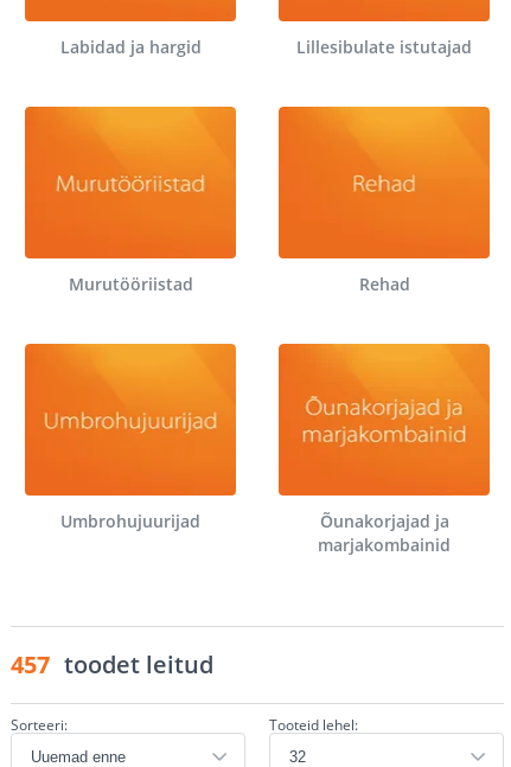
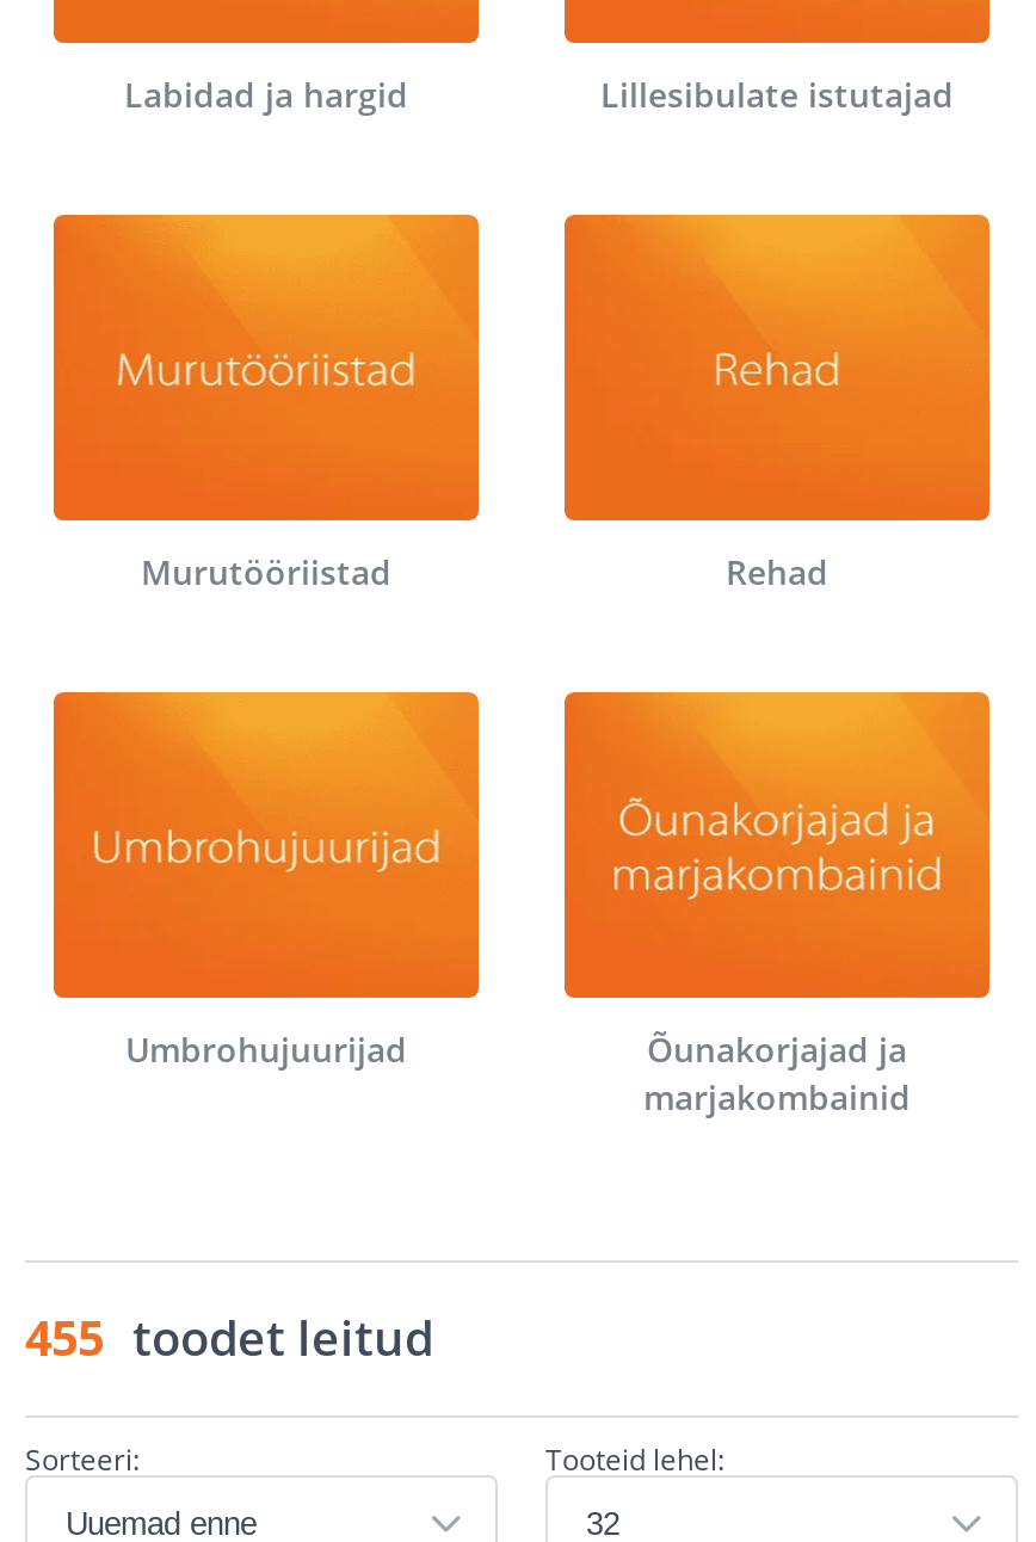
[11,648,213,680] 457 toodet leitud -> [25,1306,433,1370] 455 toodet leitud

